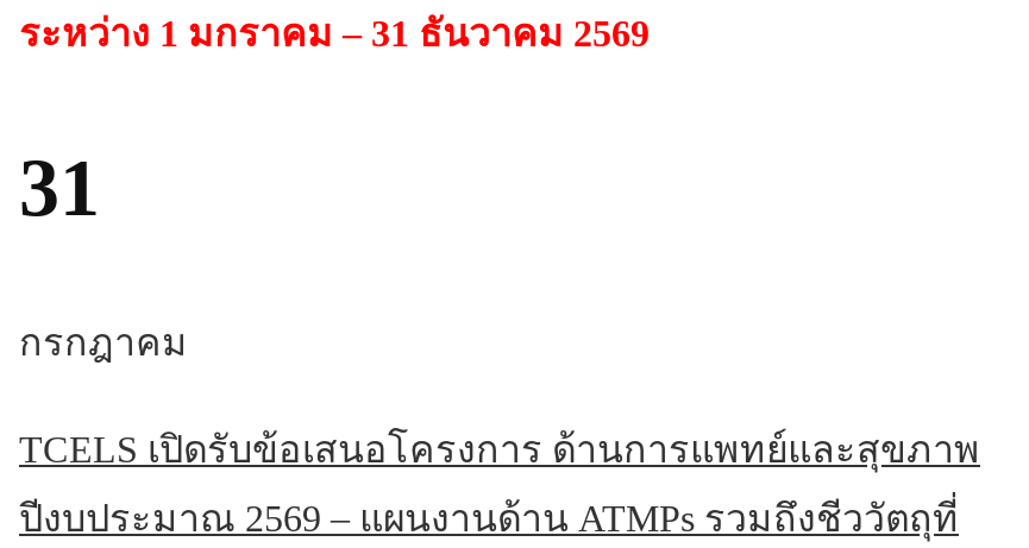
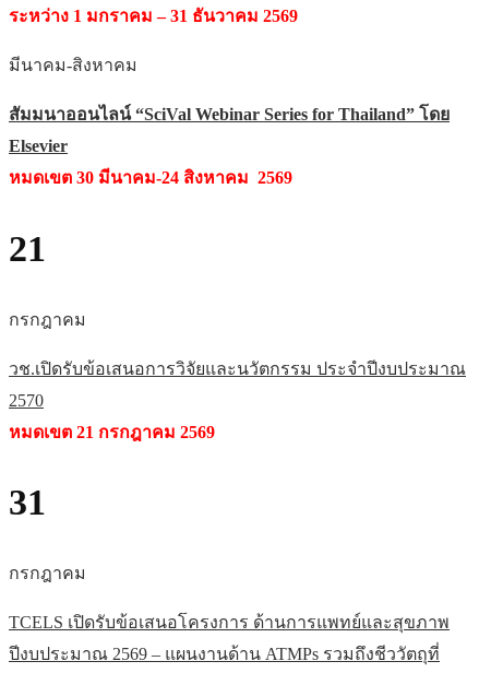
none -> [9,56,466,441] มีนาคม-สิงหาคม | สัมมนาออนไลน์ “SciVal Webinar Series for Thailand” โดย | Elsevier | หมดเขต 30 มีนาคม-24 สิงหาคม 2569 | 21 | กรกฎาคม | วช.เปิดรับข้อเสนอการวิจัยและนวัตกรรม ประจำปีงบประมาณ | 2570 | หมดเขต 21 กรกฎาคม 2569

